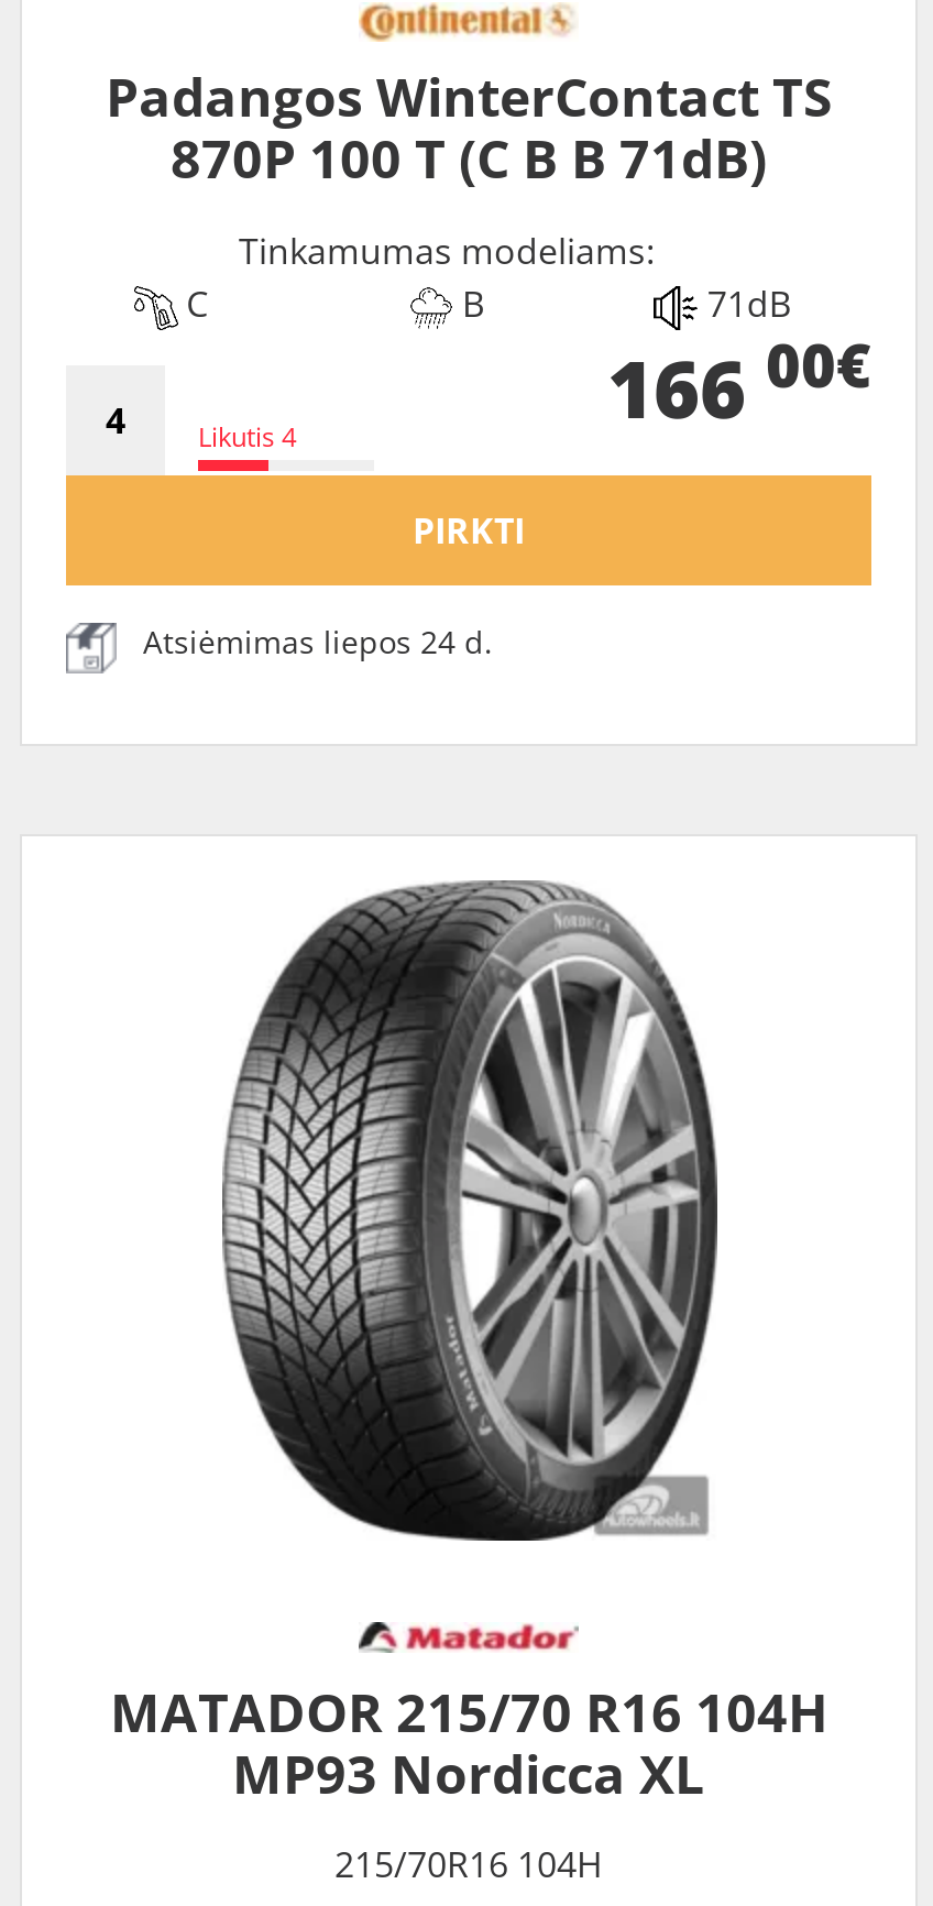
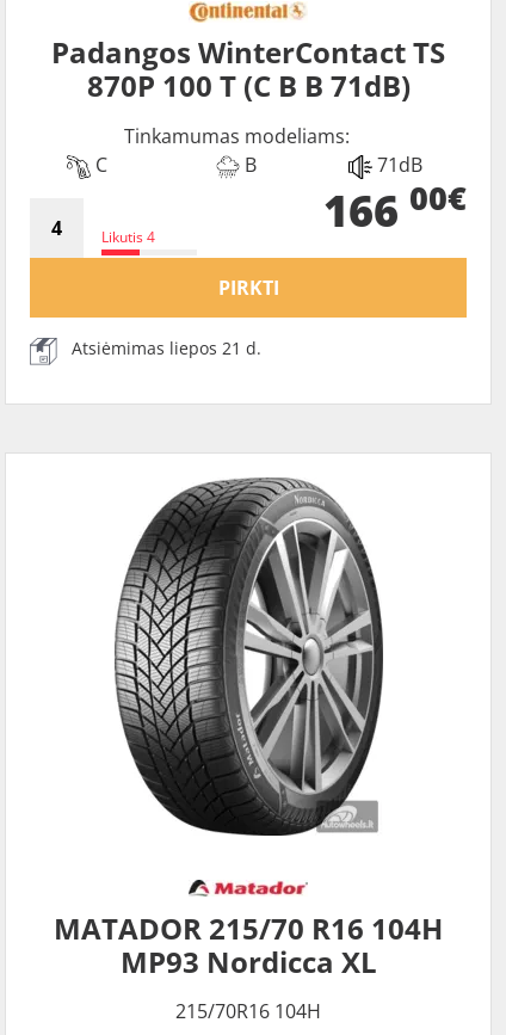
[143,620,493,662] Atsiėmimas liepos 24 d. -> [72,337,261,359] Atsiėmimas liepos 21 d.

